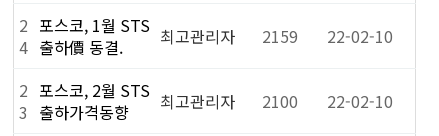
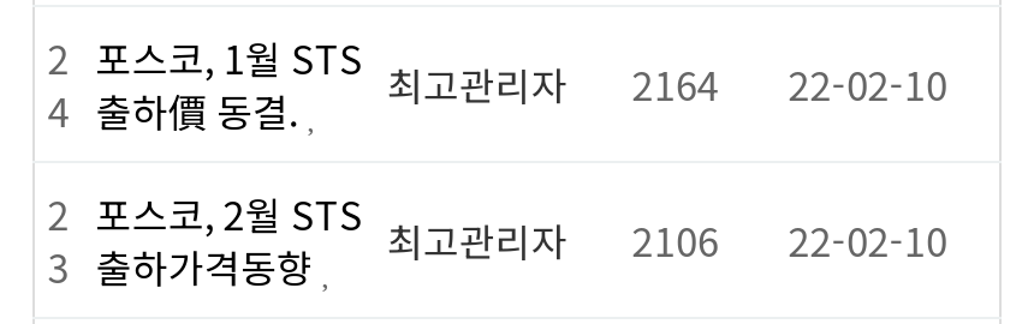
[19,13,393,59] 2 4 포스코, 1월 STS 출하價 동결. 최고관리자 2159 22-02-10 -> [48,29,947,139] 2 4 포스코, 1월 STS 출하價 동결. 최고관리자 2164 22-02-10
[19,78,393,124] 2 3 포스코, 2월 STS 출하가격동향 최고관리자 2100 22-02-10 -> [48,185,947,295] 2 3 포스코, 2월 STS 출하가격동향 최고관리자 2106 22-02-10

